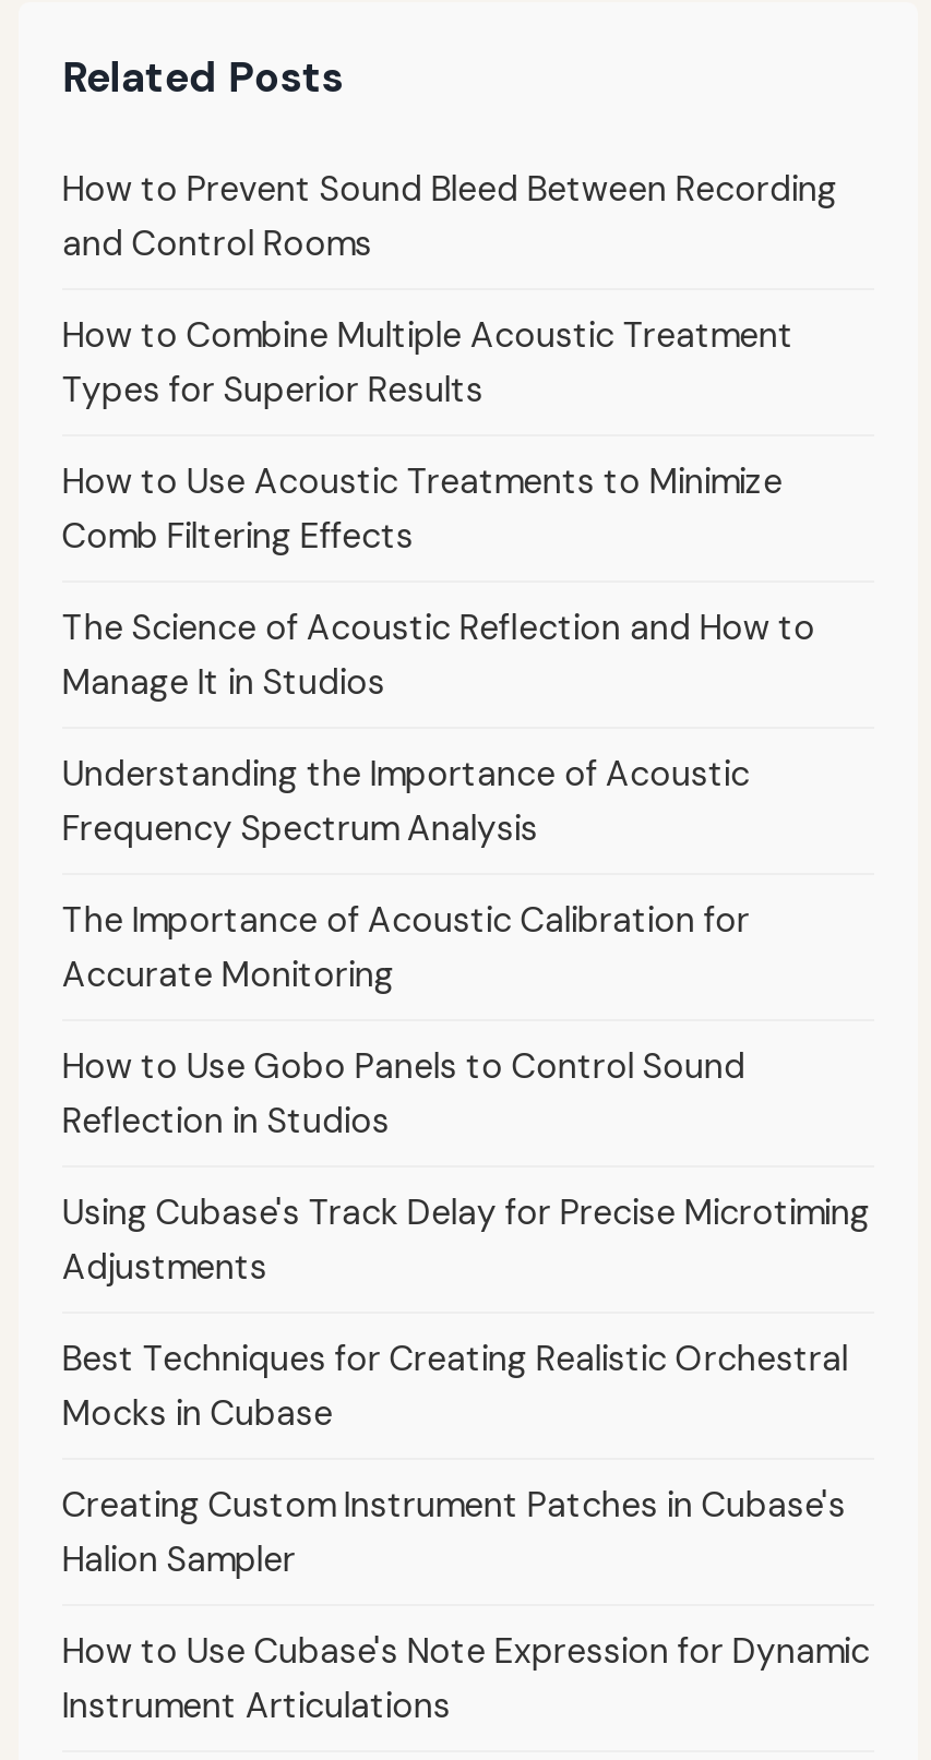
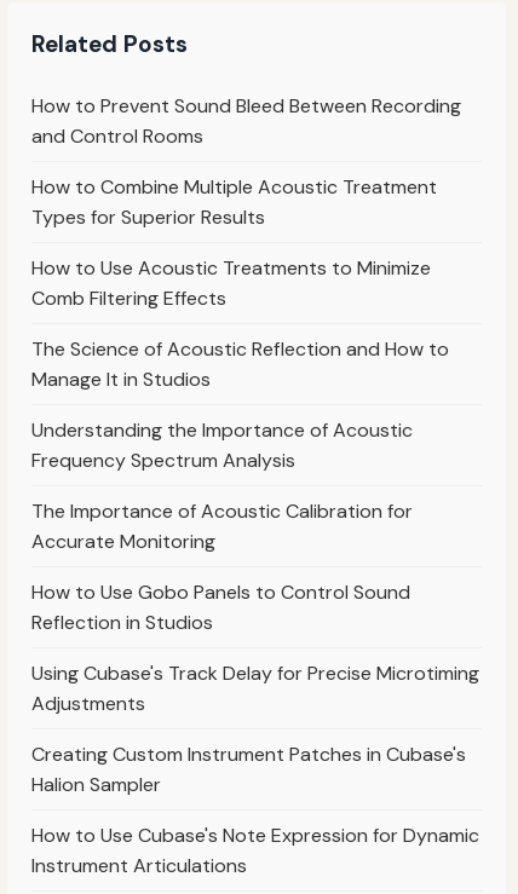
[62,1335,848,1435] Best Techniques for Creating Realistic Orchestral | Mocks in Cubase -> none

